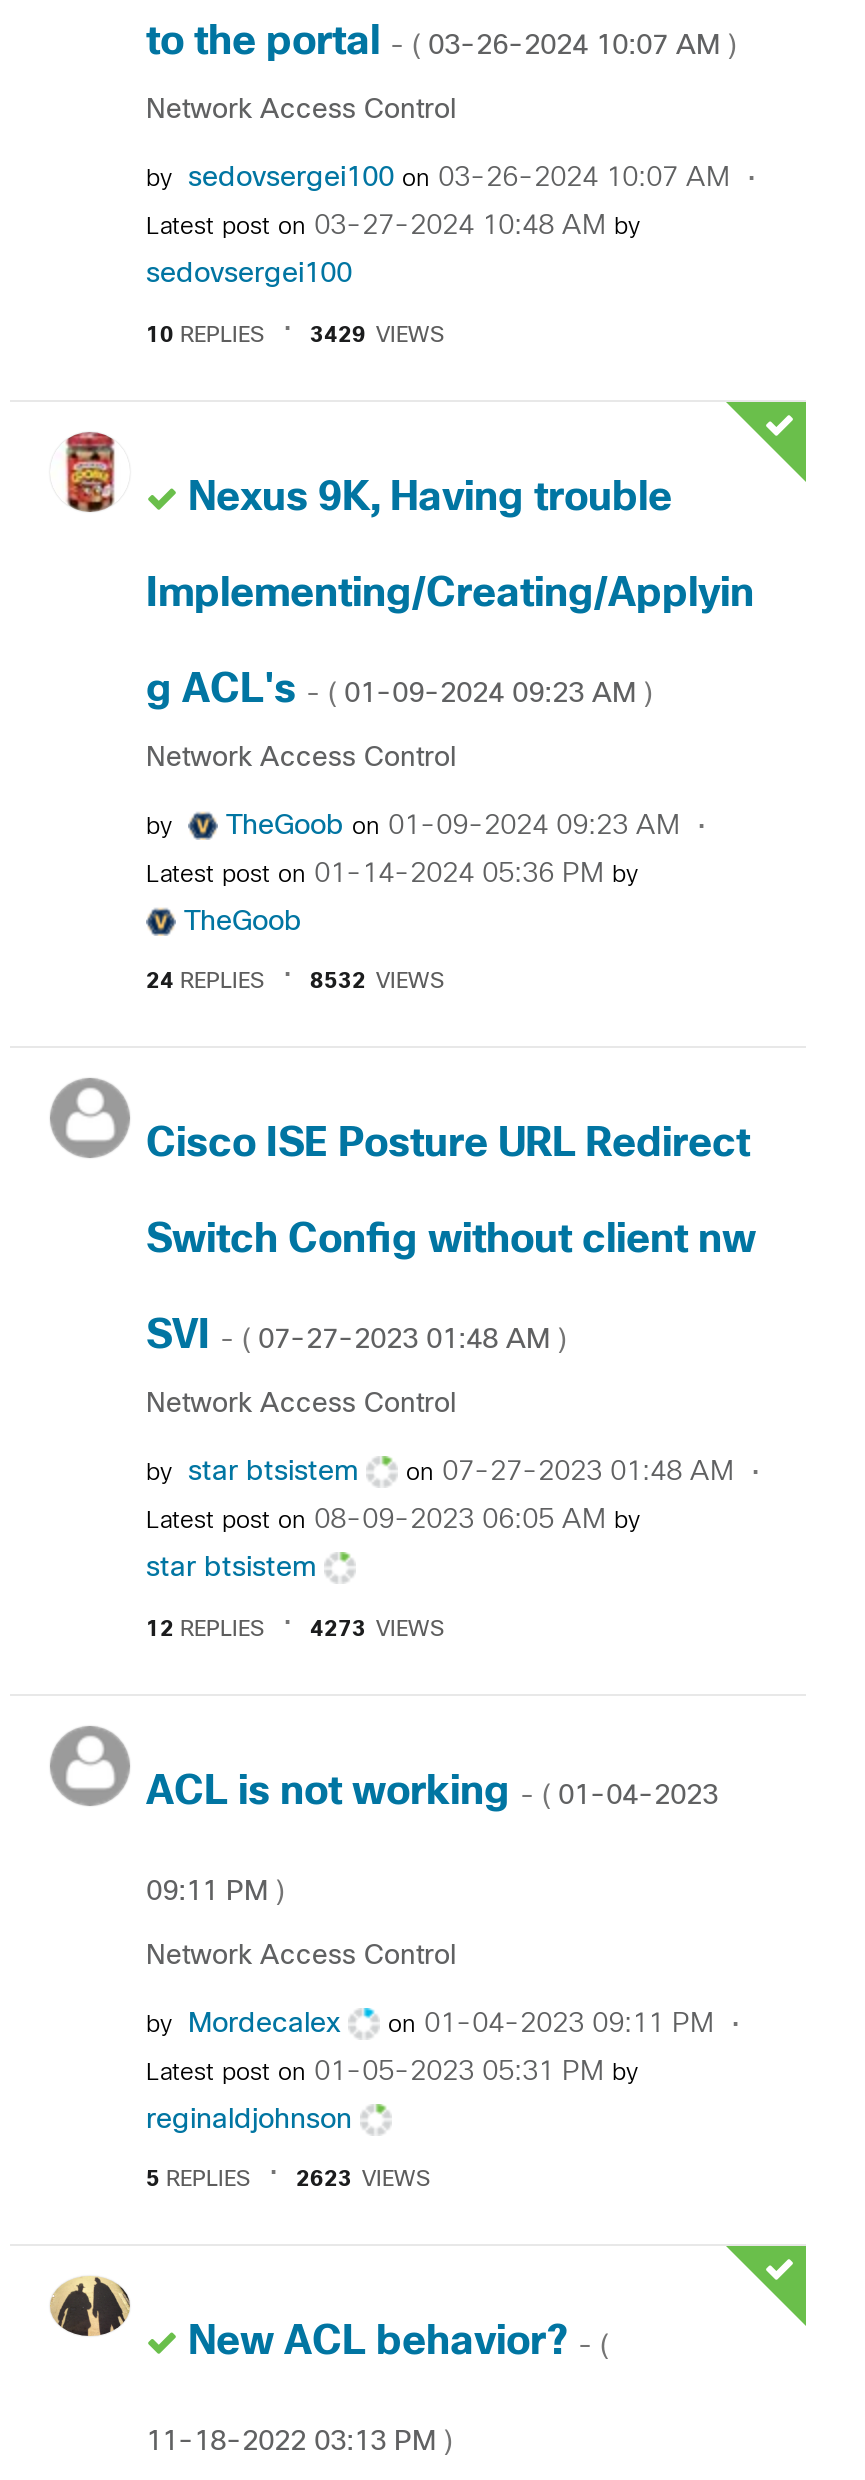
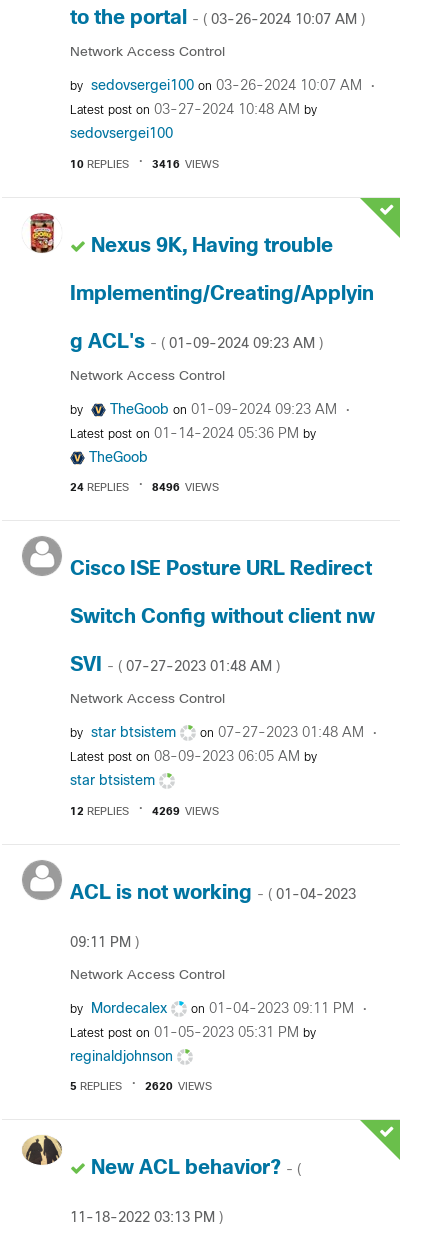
[310,325,444,345] 3429 VIEWS -> [152,159,219,169] 3416 VIEWS
[310,972,444,992] 8532 VIEWS -> [152,483,219,493] 8496 VIEWS
[310,1619,444,1639] 4273 VIEWS -> [152,806,219,816] 4269 VIEWS
[296,2170,430,2190] 2623 VIEWS -> [145,1082,212,1092] 2620 VIEWS

